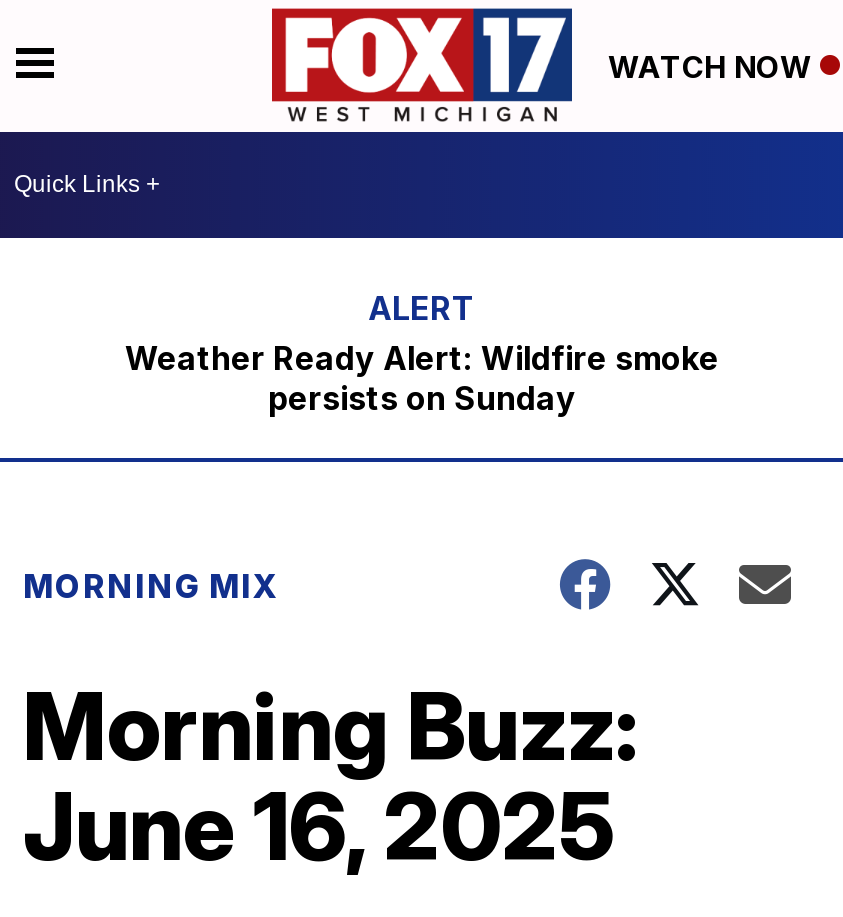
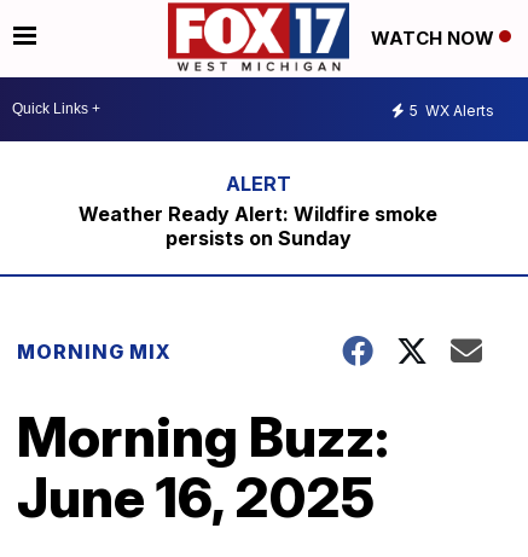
none -> [410,102,494,120] 5 WX Alerts

